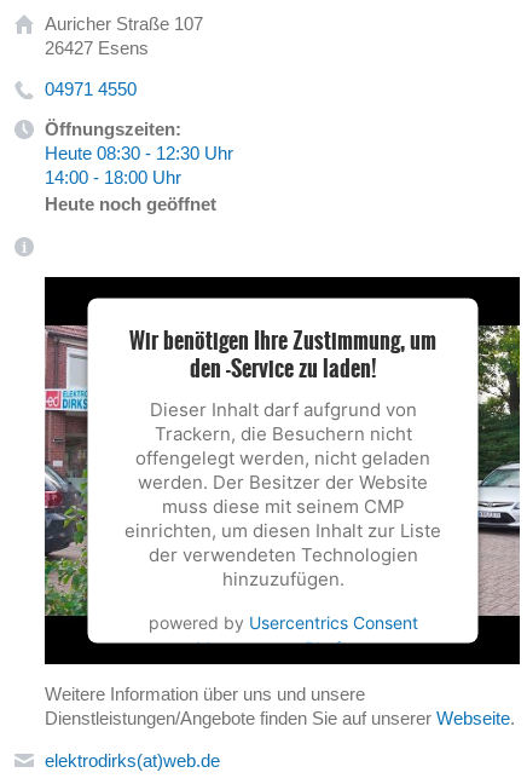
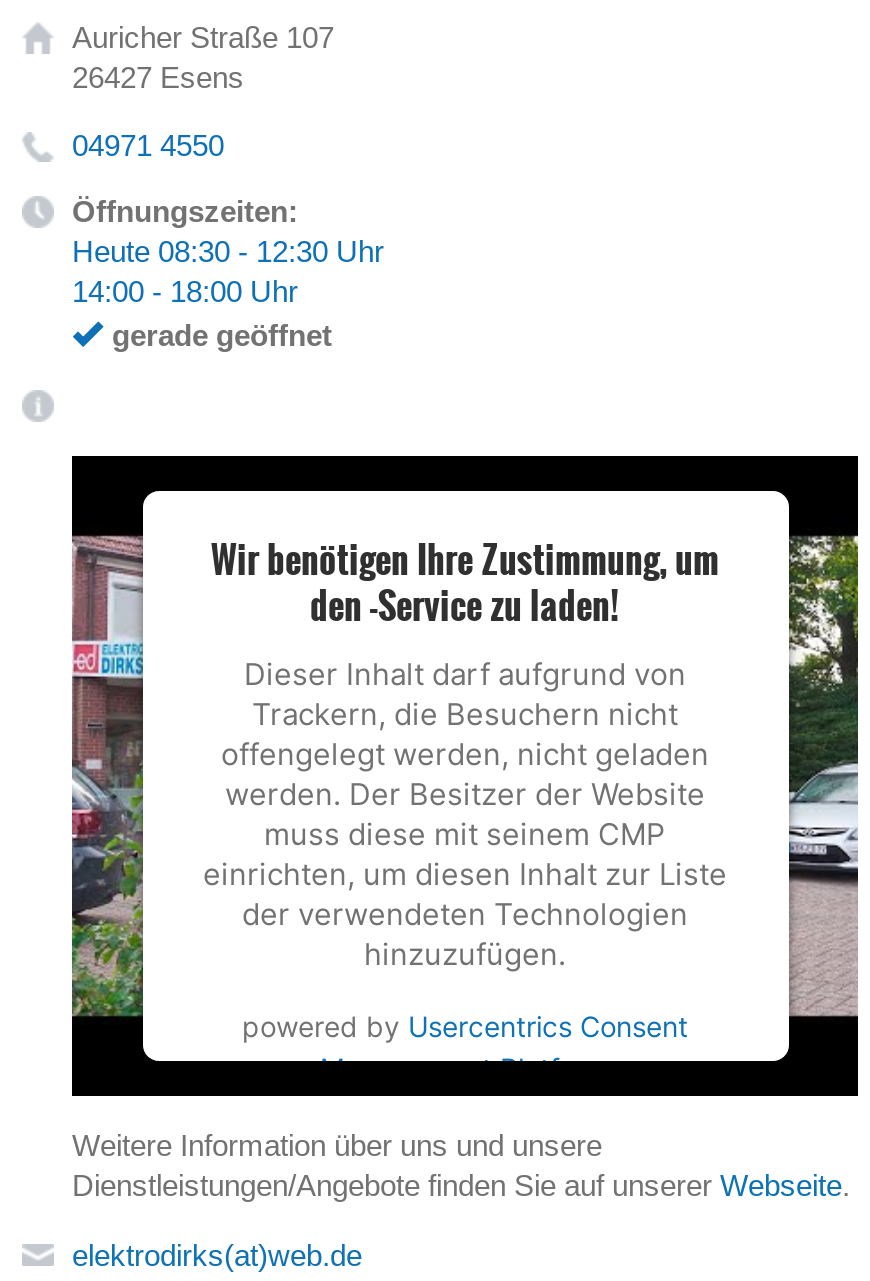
[45,194,216,214] Heute noch geöffnet -> [112,318,332,352] gerade geöffnet

